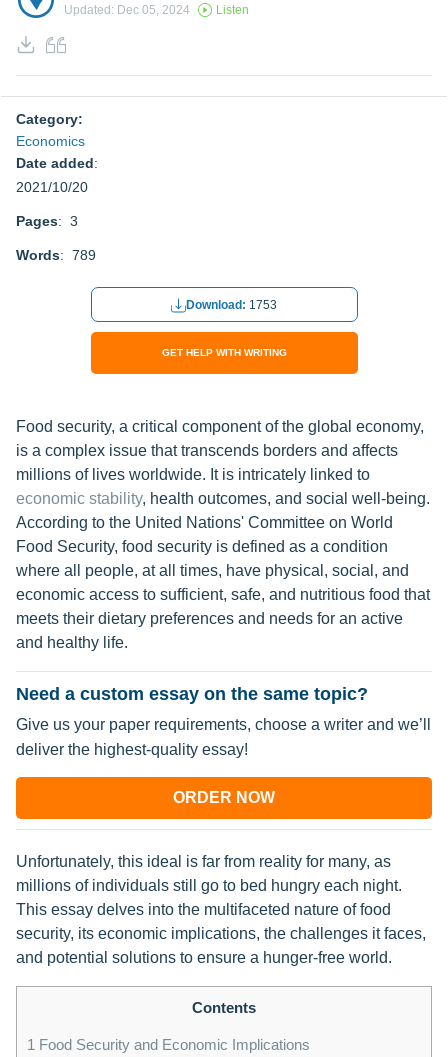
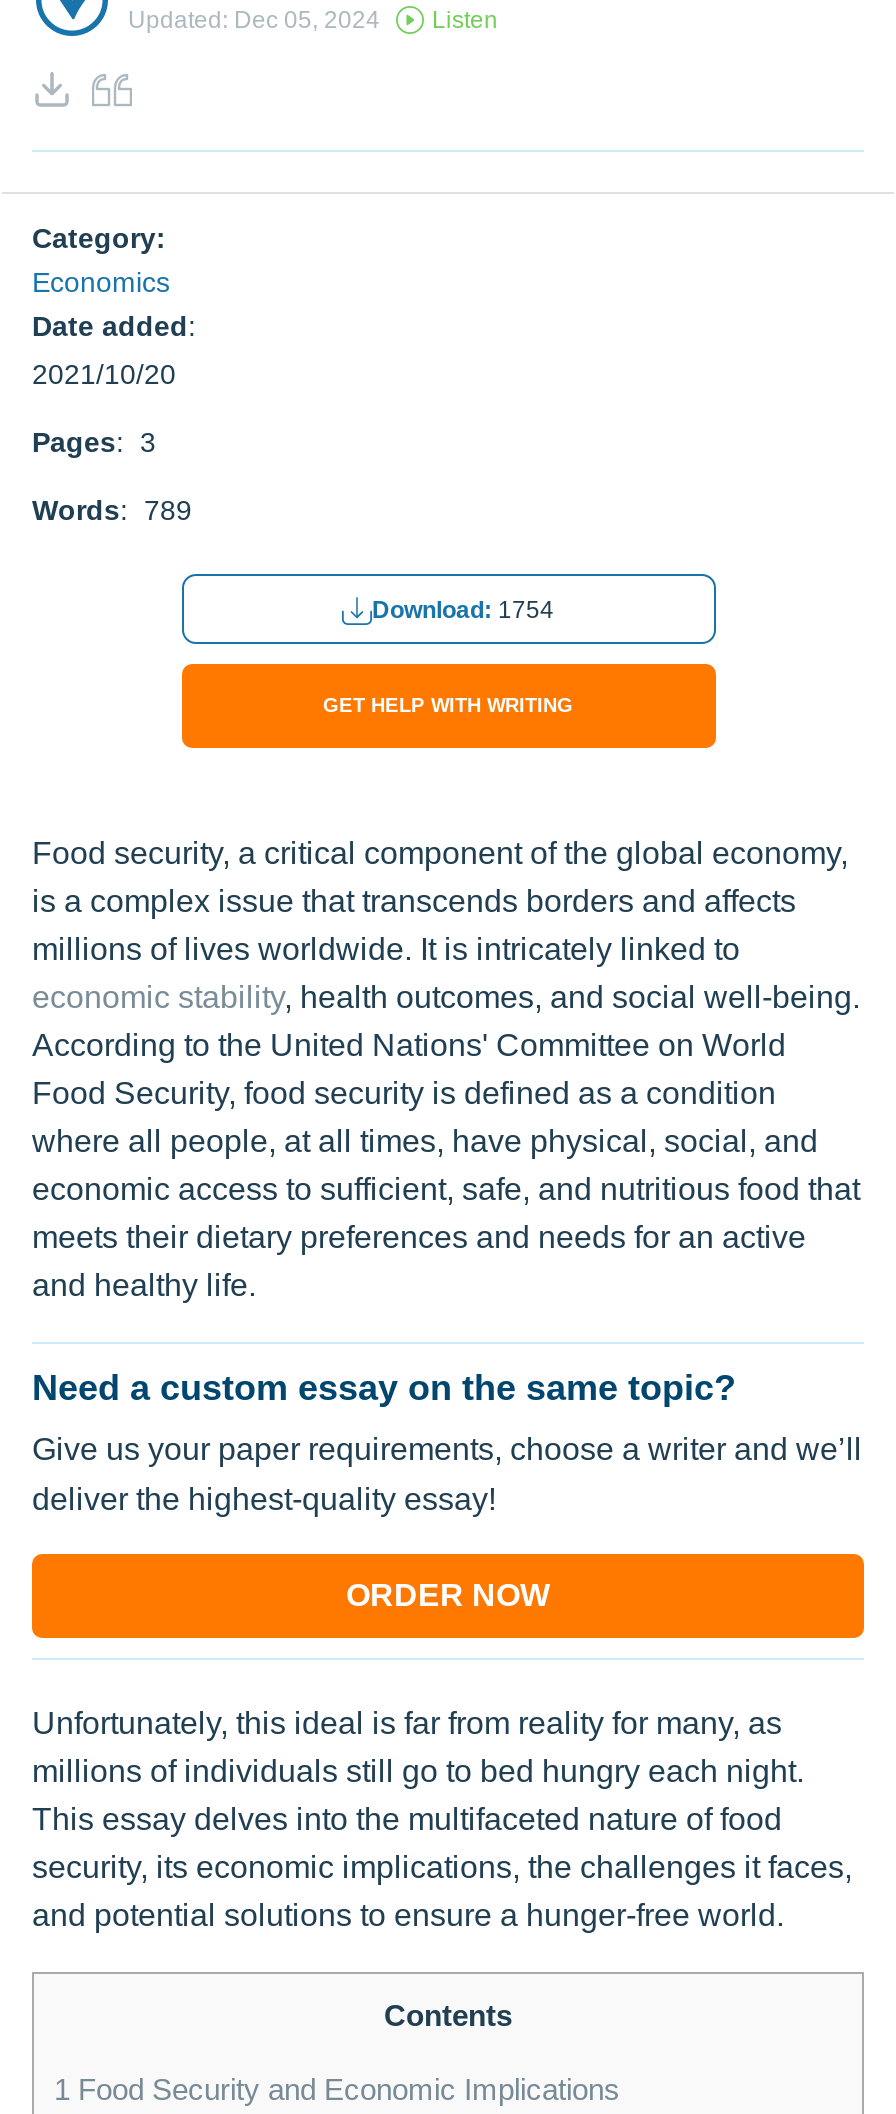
[186,298,277,312] Download: 1753 -> [372,597,554,625] Download: 1754

